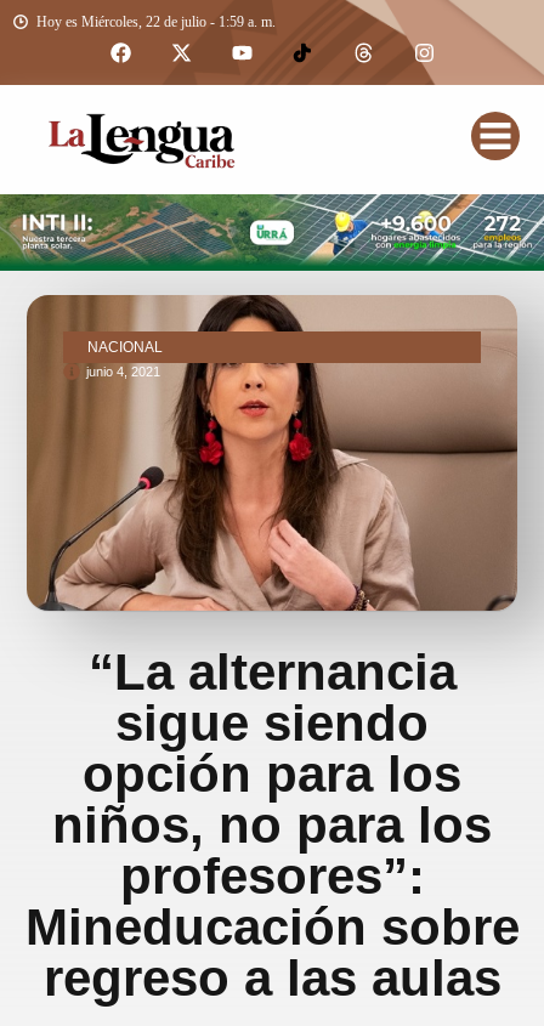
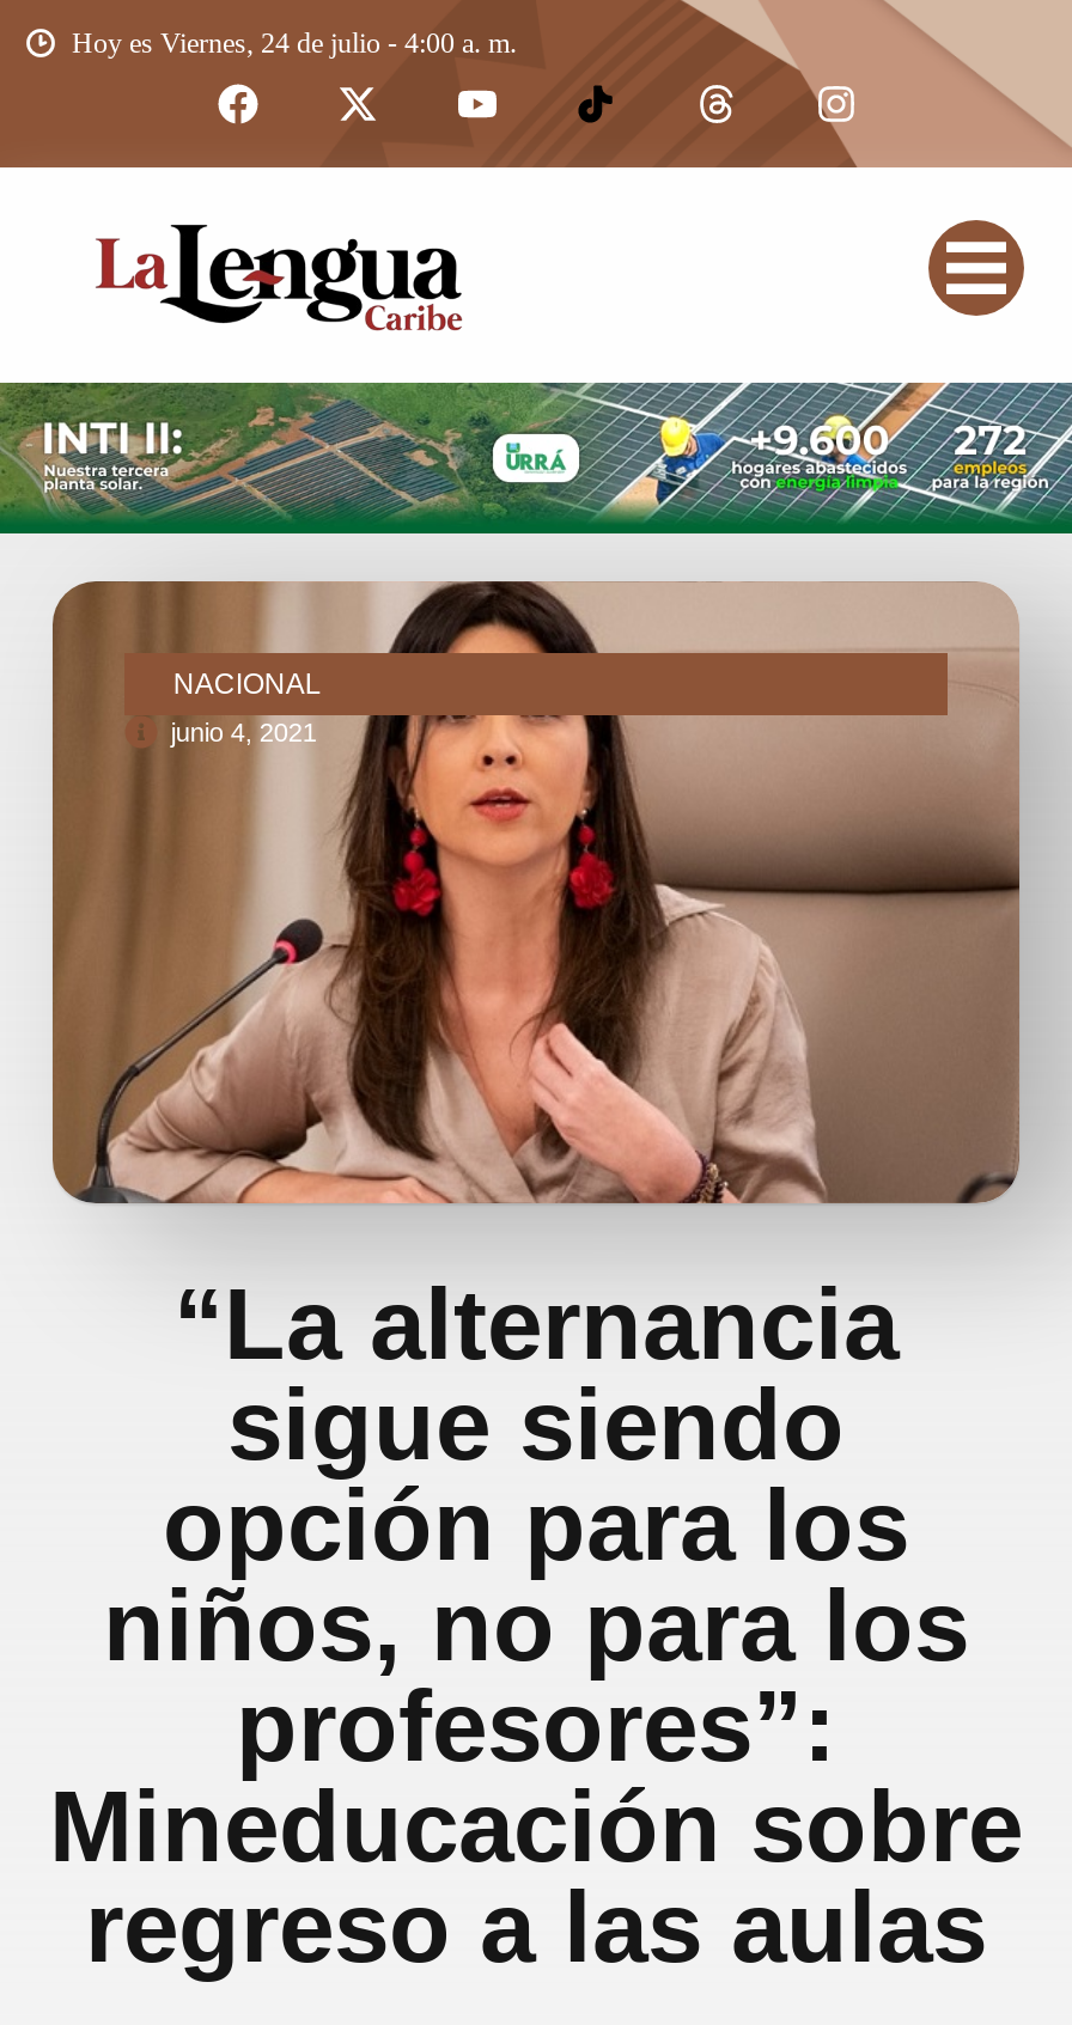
[36,13,276,30] Hoy es Miércoles, 22 de julio - 1:59 a. m. -> [72,26,517,60] Hoy es Viernes, 24 de julio - 4:00 a. m.

